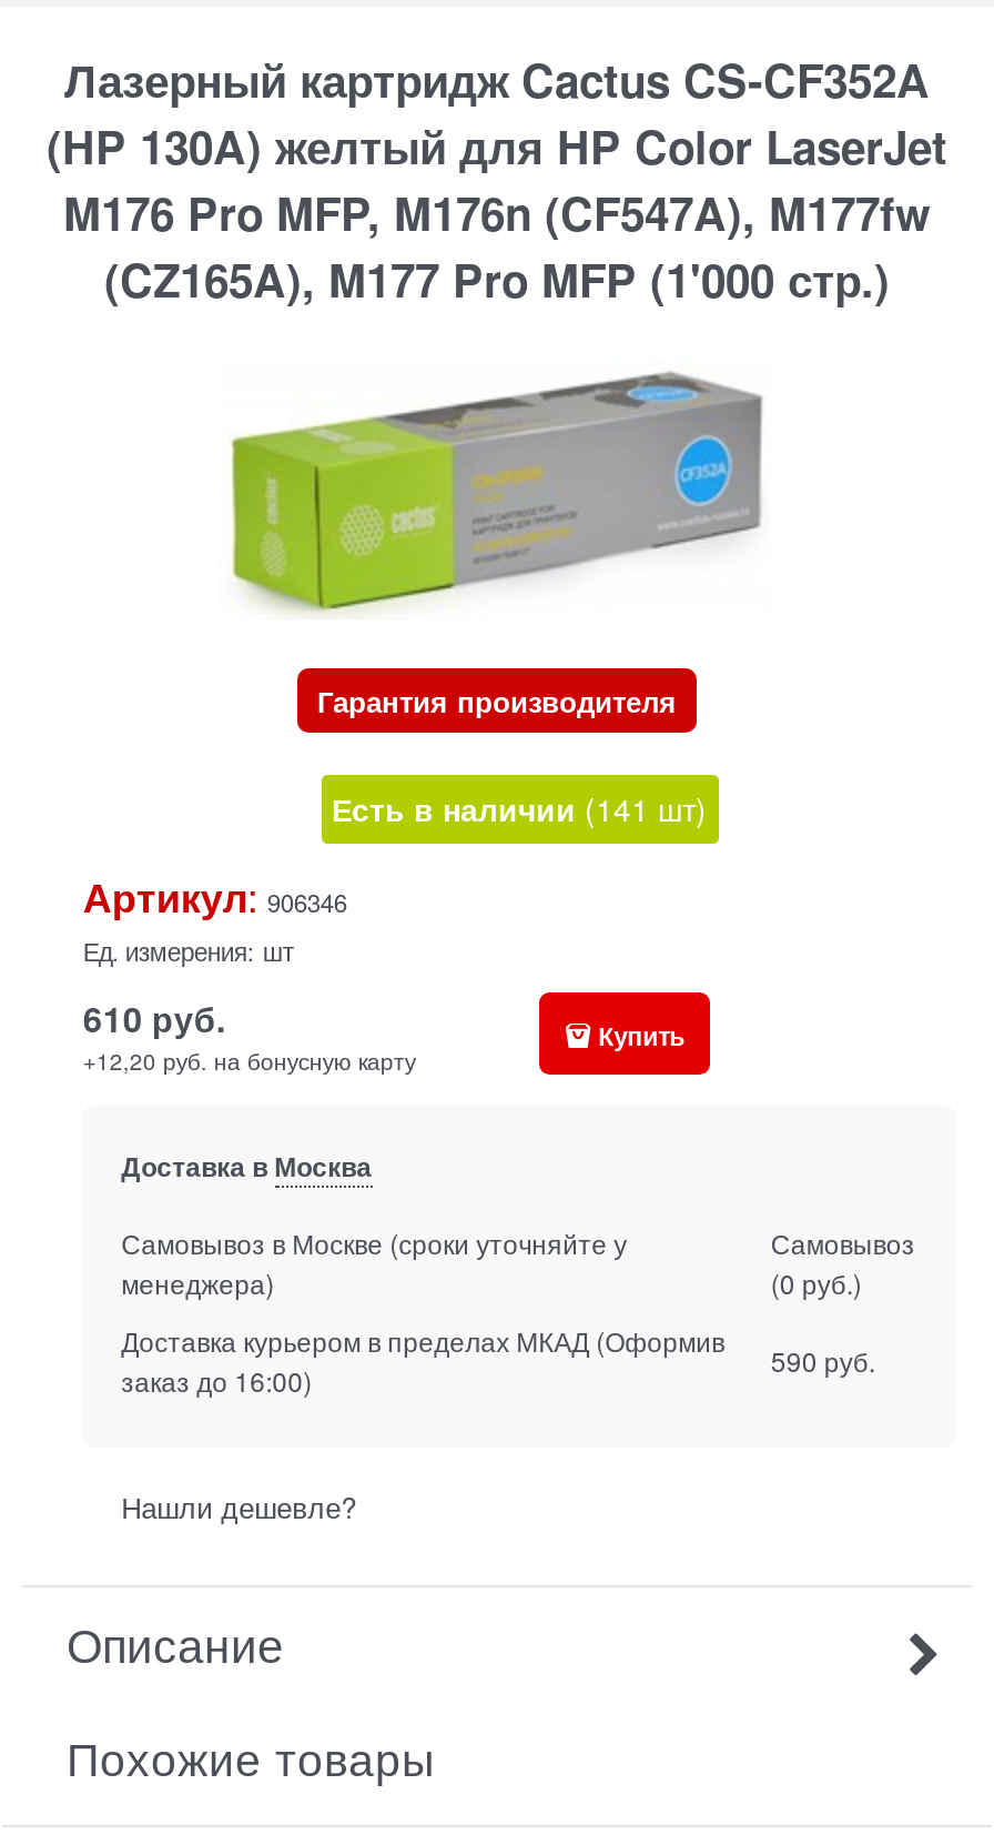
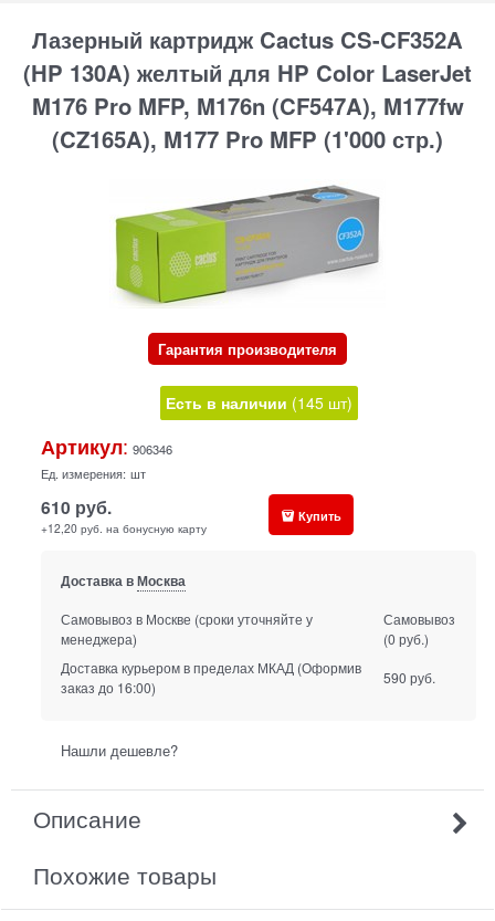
[332,787,707,831] Есть в наличии (141 шт) -> [165,392,352,414] Есть в наличии (145 шт)

